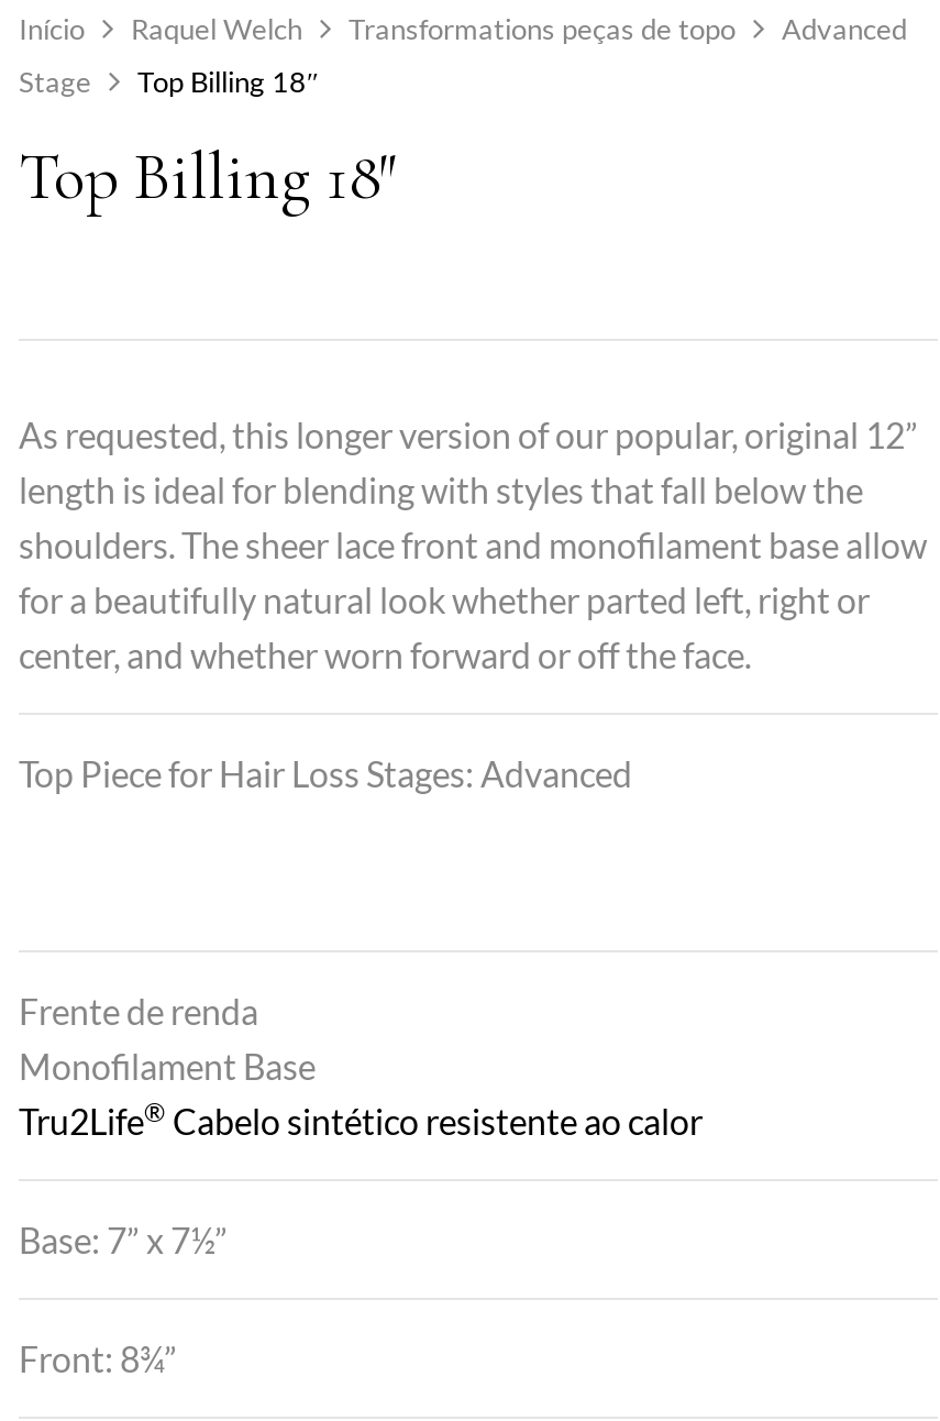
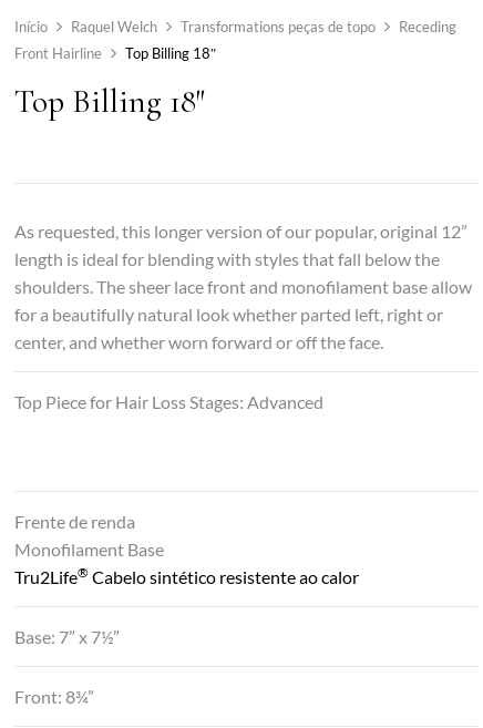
[782,10,907,46] Advanced -> [399,17,456,35] Receding
[19,63,91,98] Stage -> [14,44,102,62] Front Hairline

